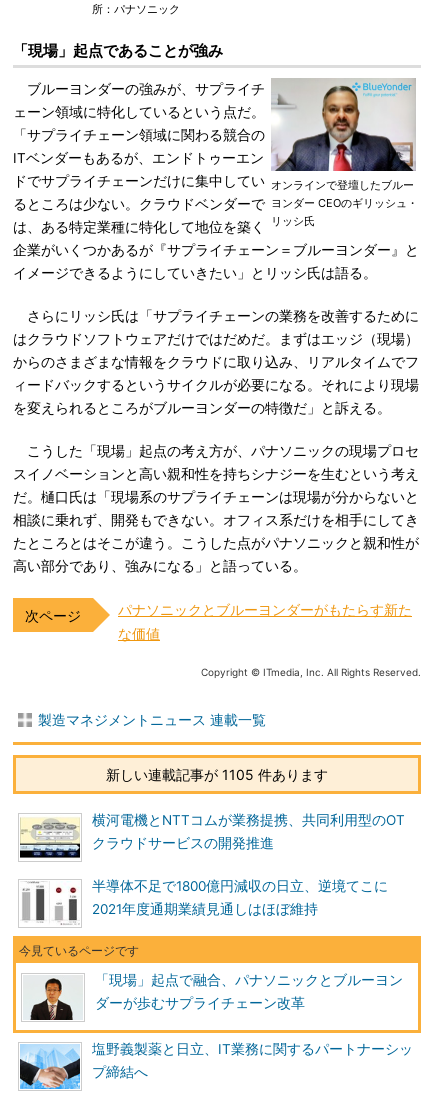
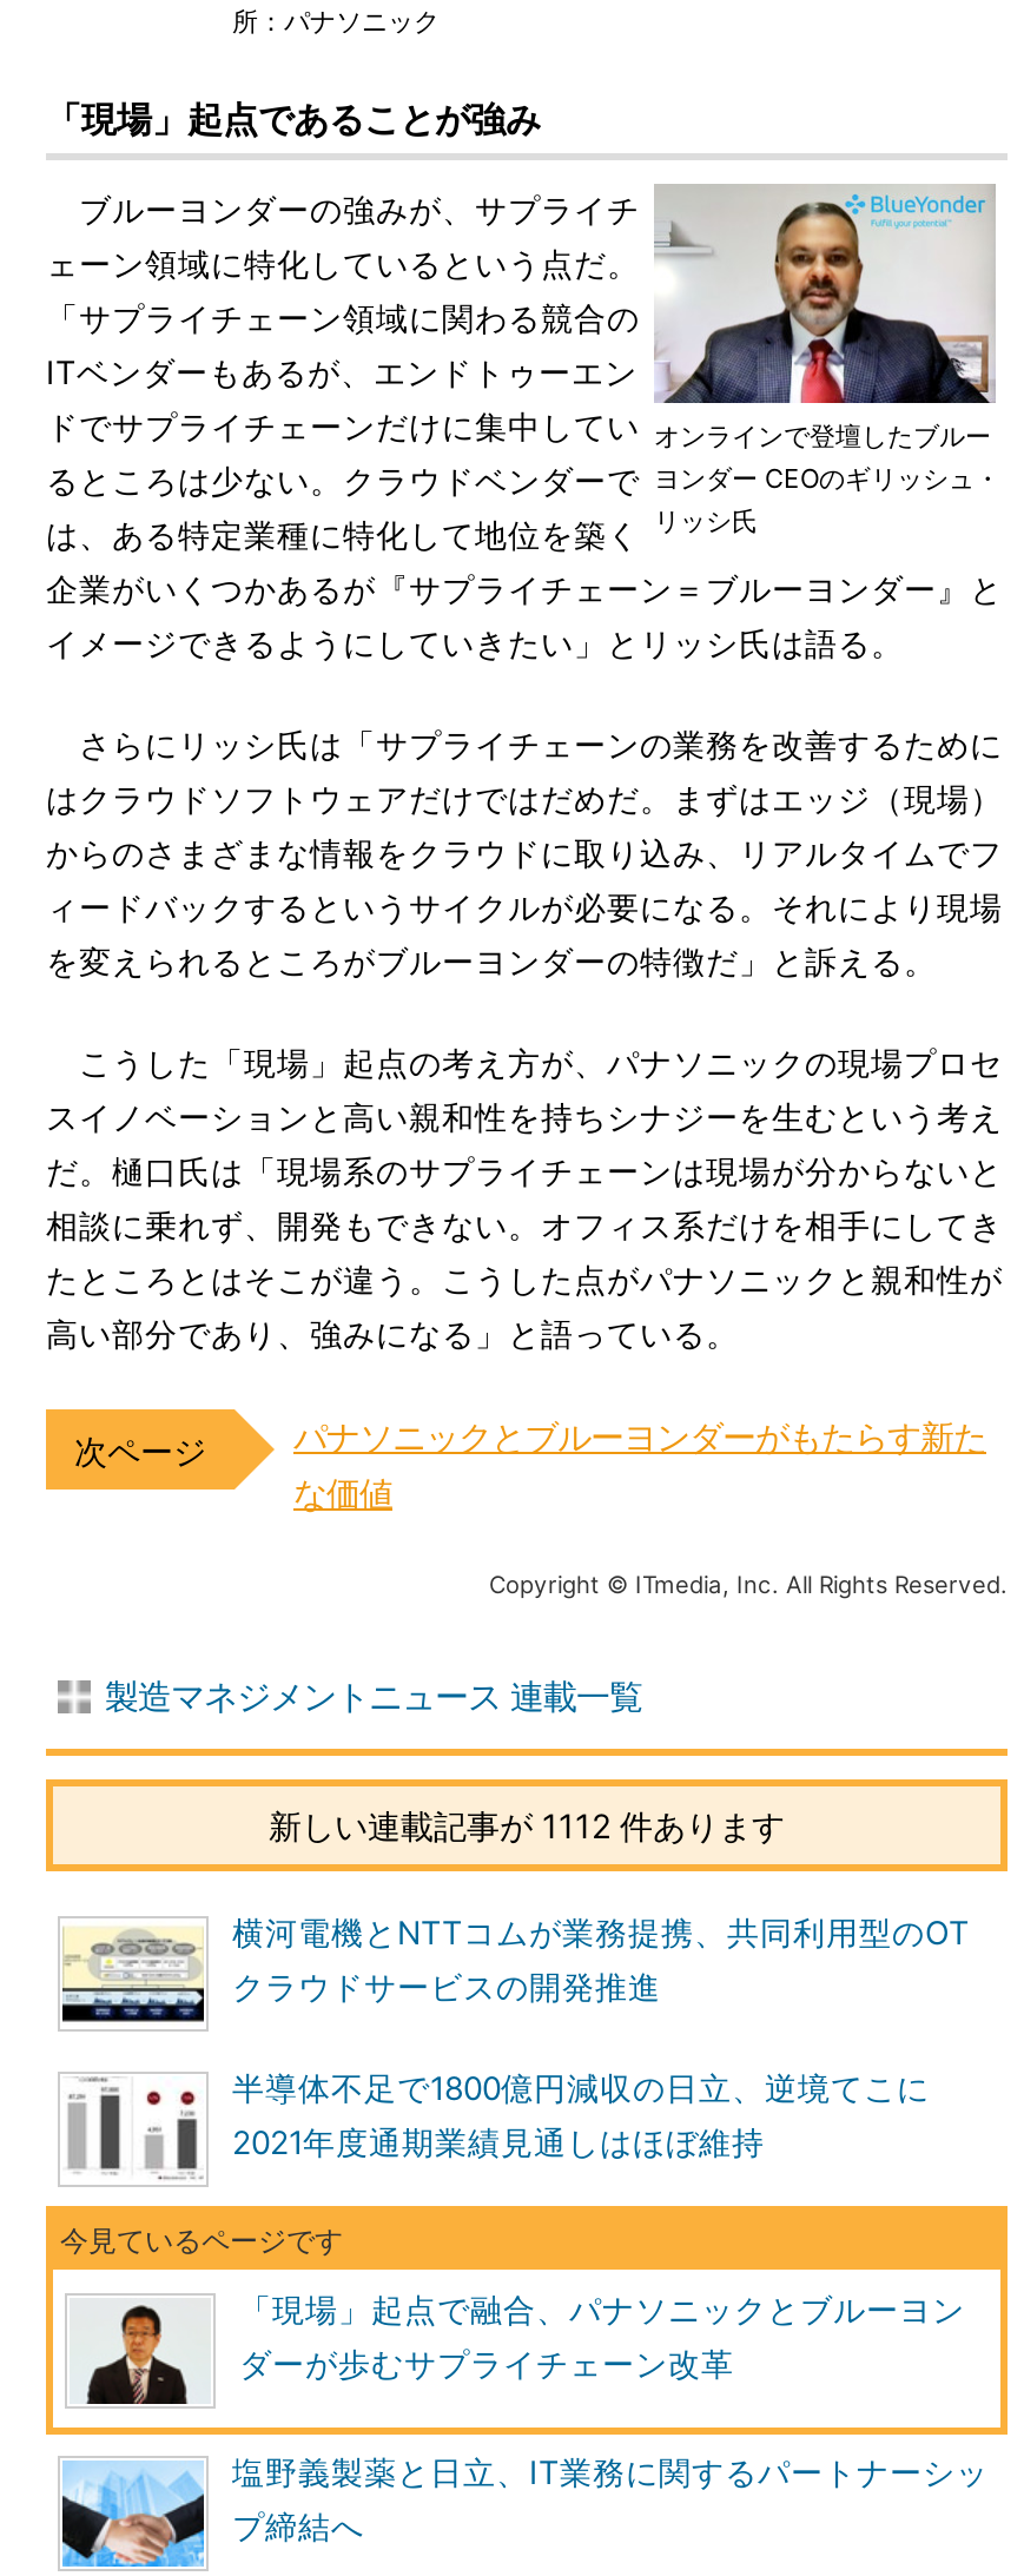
[106,766,328,783] 新しい連載記事が 1105 件あります -> [269,1805,785,1845] 新しい連載記事が 1112 件あります

